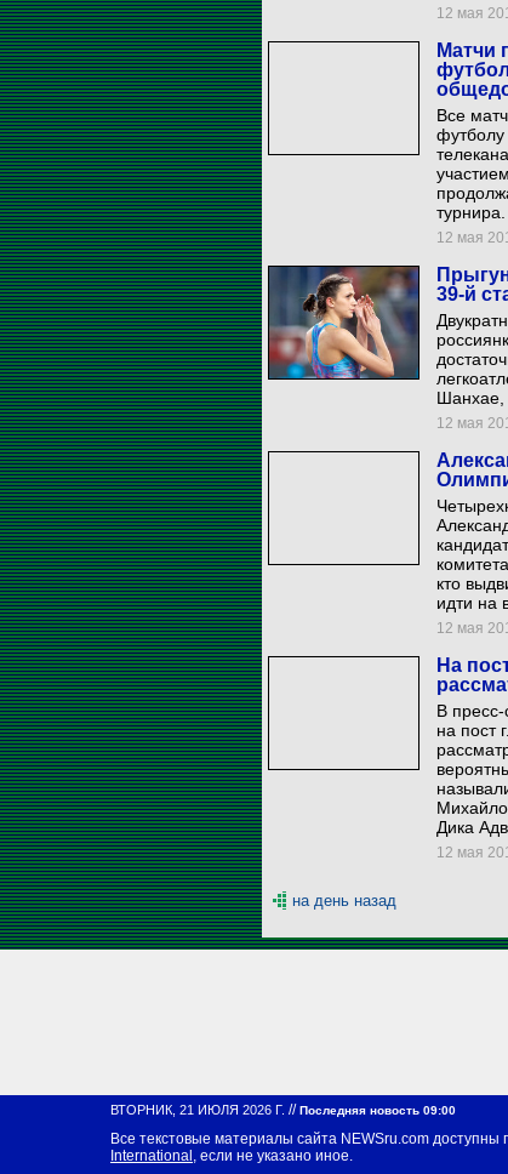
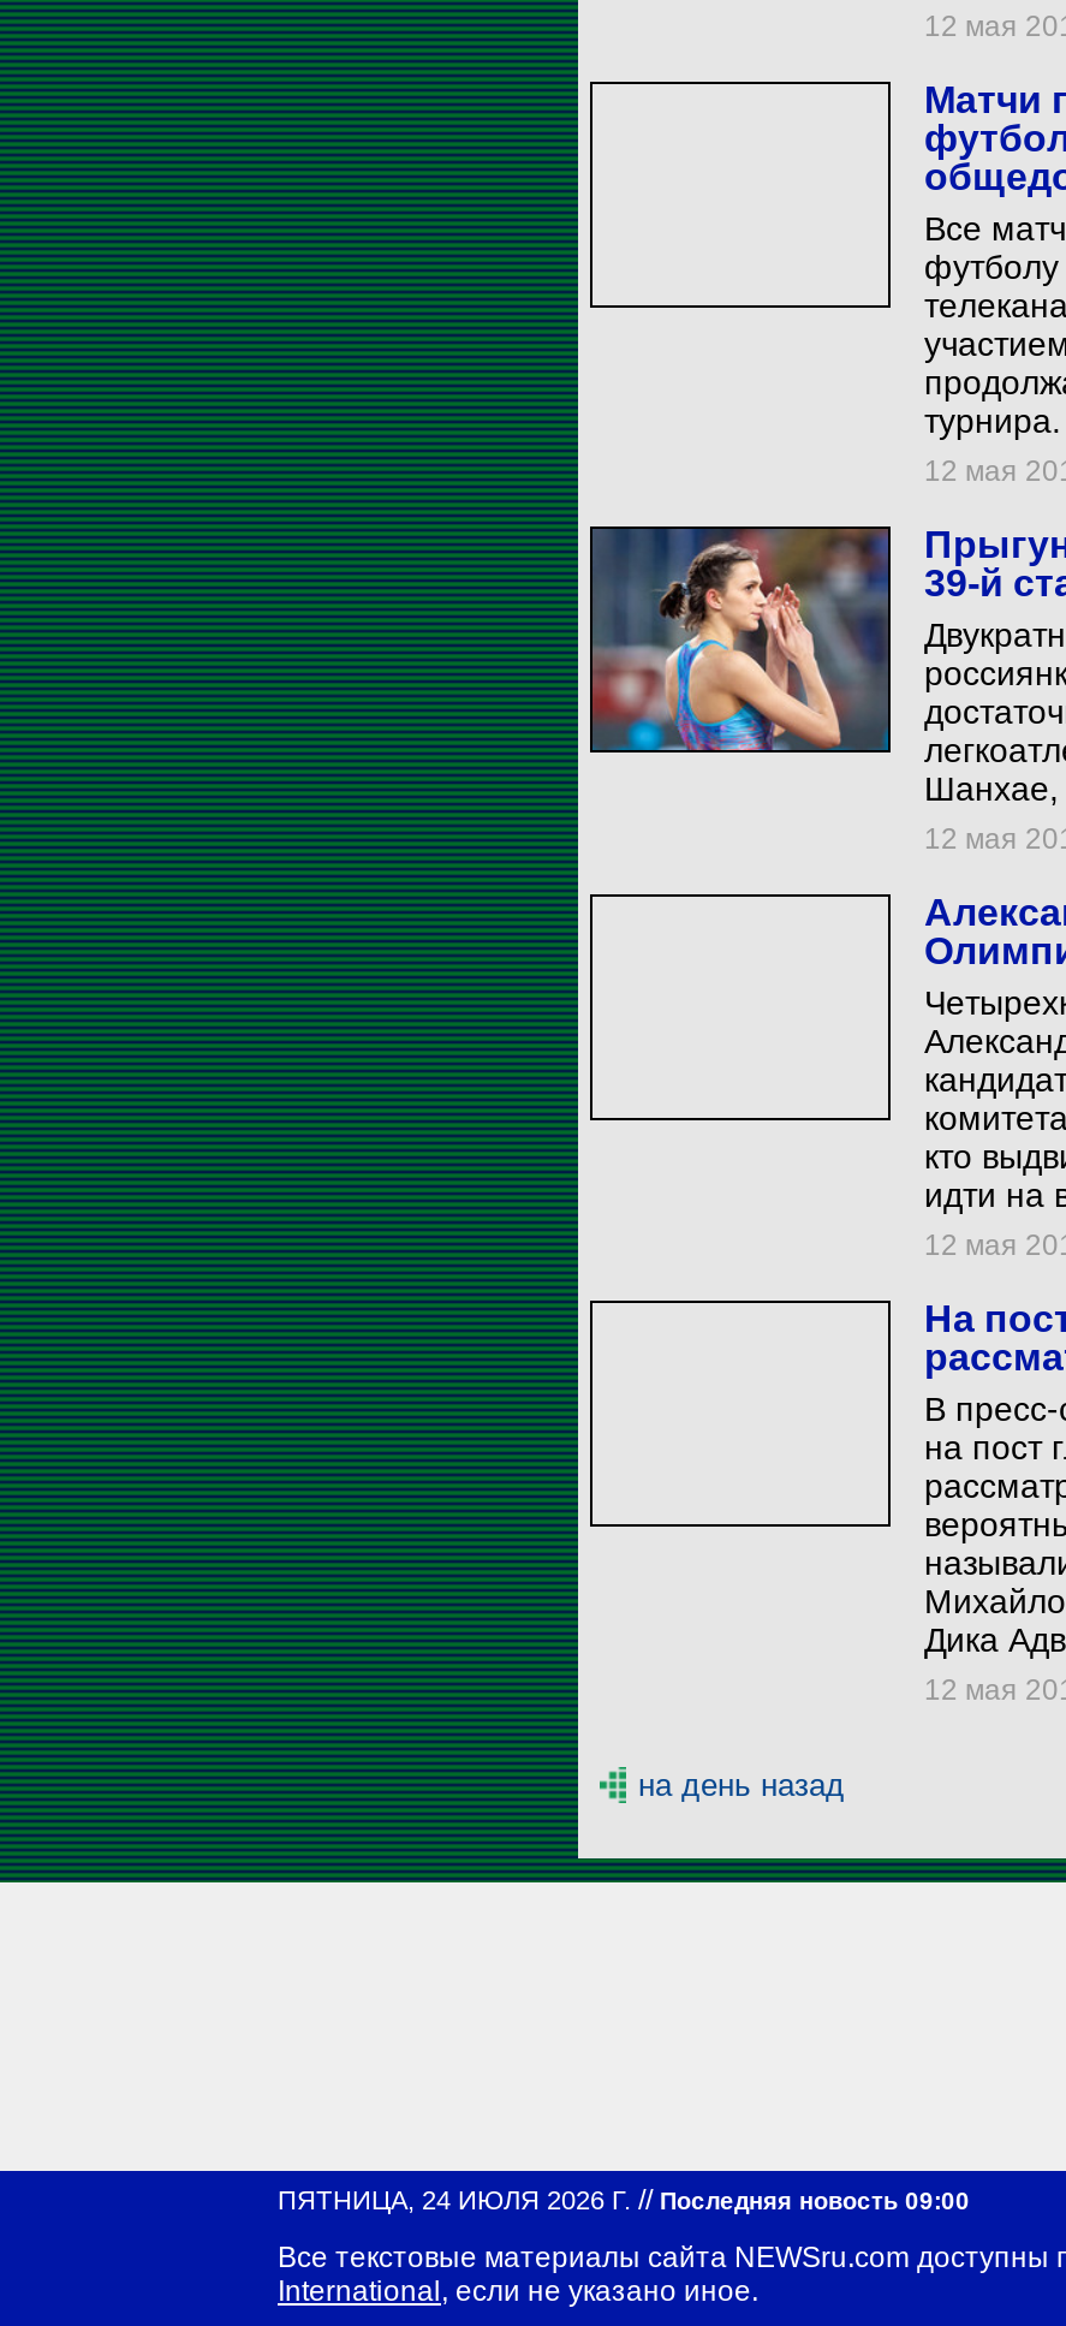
[110,1101,456,1118] ВТОРНИК, 21 ИЮЛЯ 2026 Г. // Последняя новость 09:00 -> [278,2183,970,2217] ПЯТНИЦА, 24 ИЮЛЯ 2026 Г. // Последняя новость 09:00

